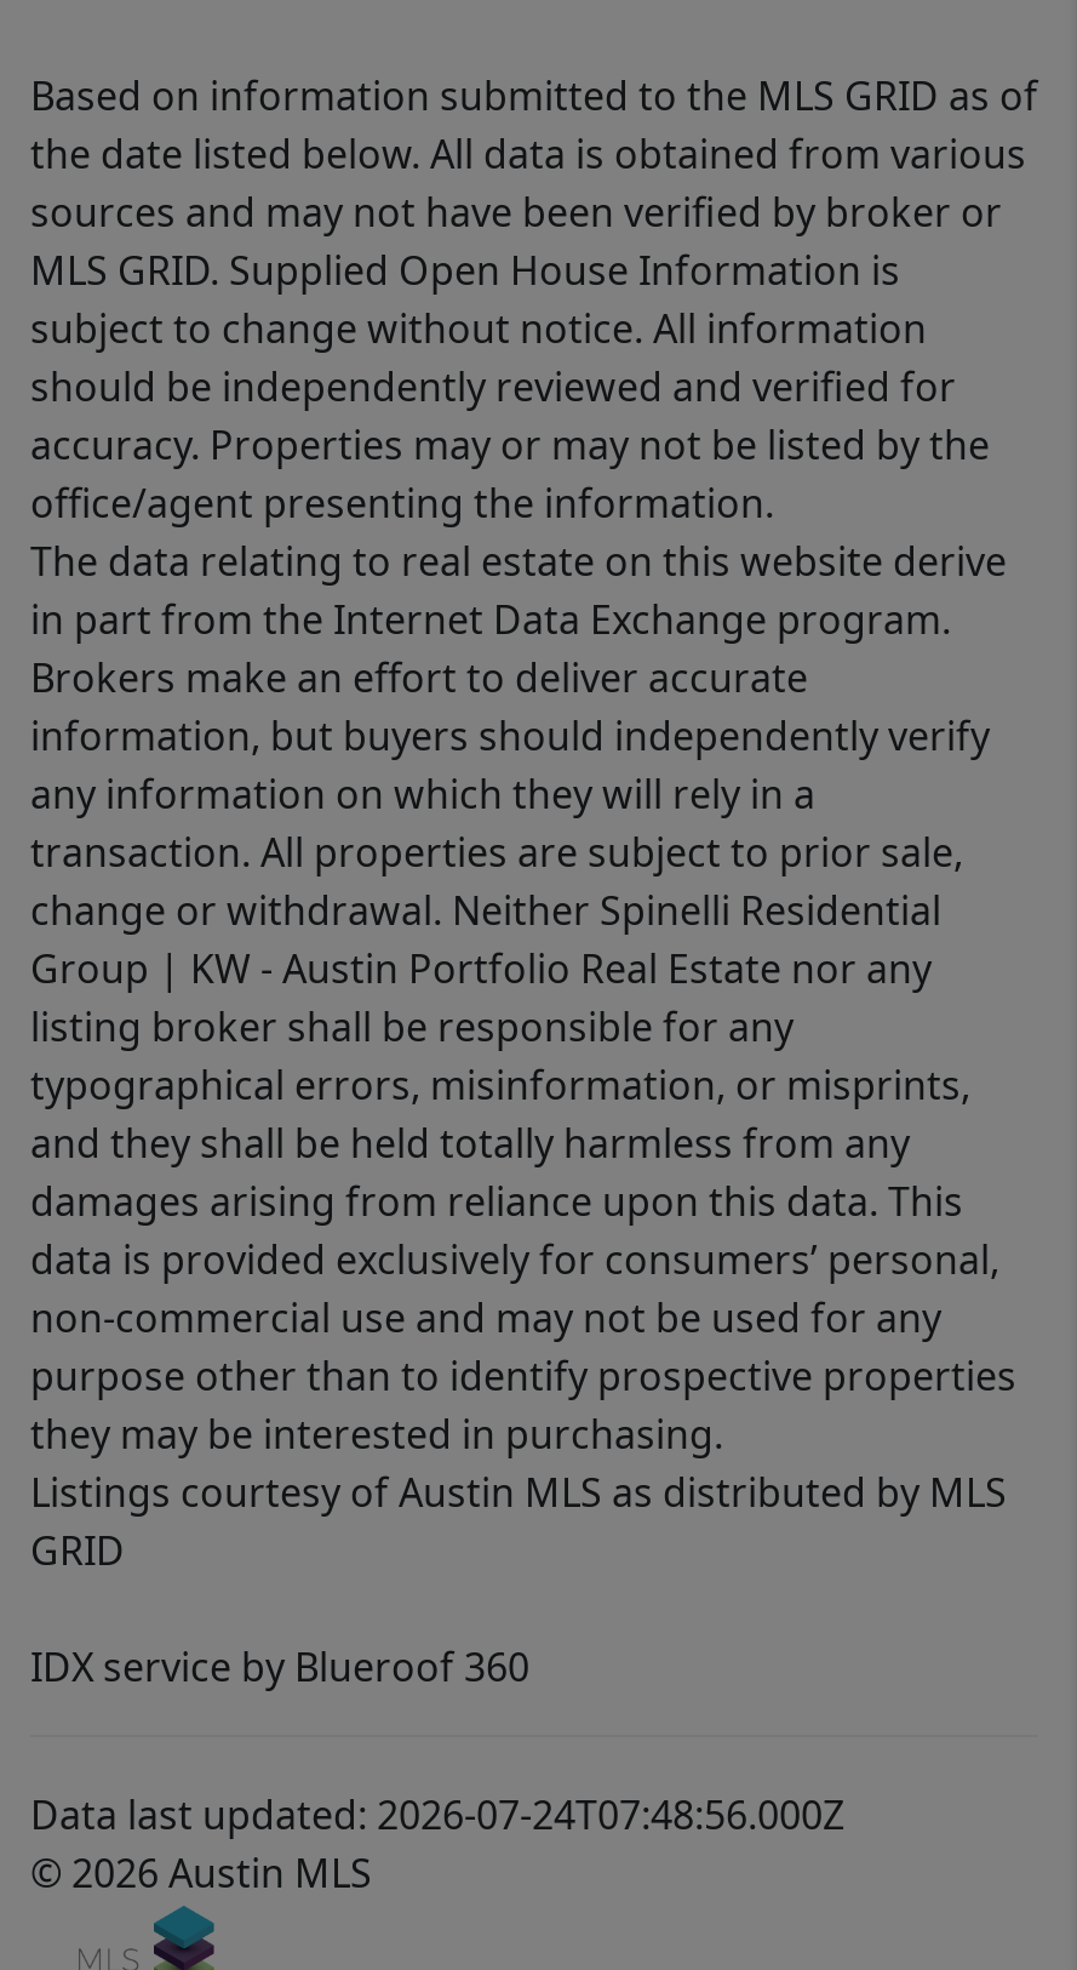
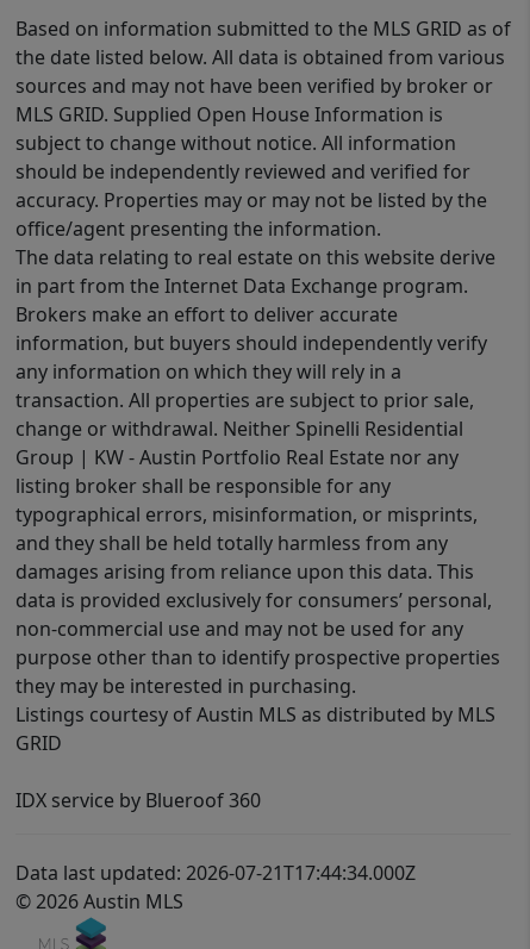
[30,1789,844,1842] Data last updated: 2026-07-24T07:48:56.000Z -> [15,860,416,886] Data last updated: 2026-07-21T17:44:34.000Z

